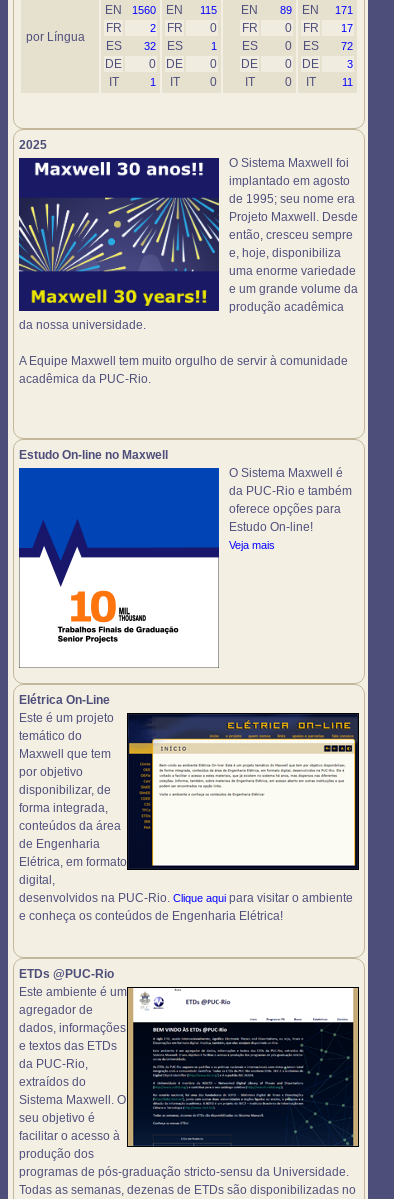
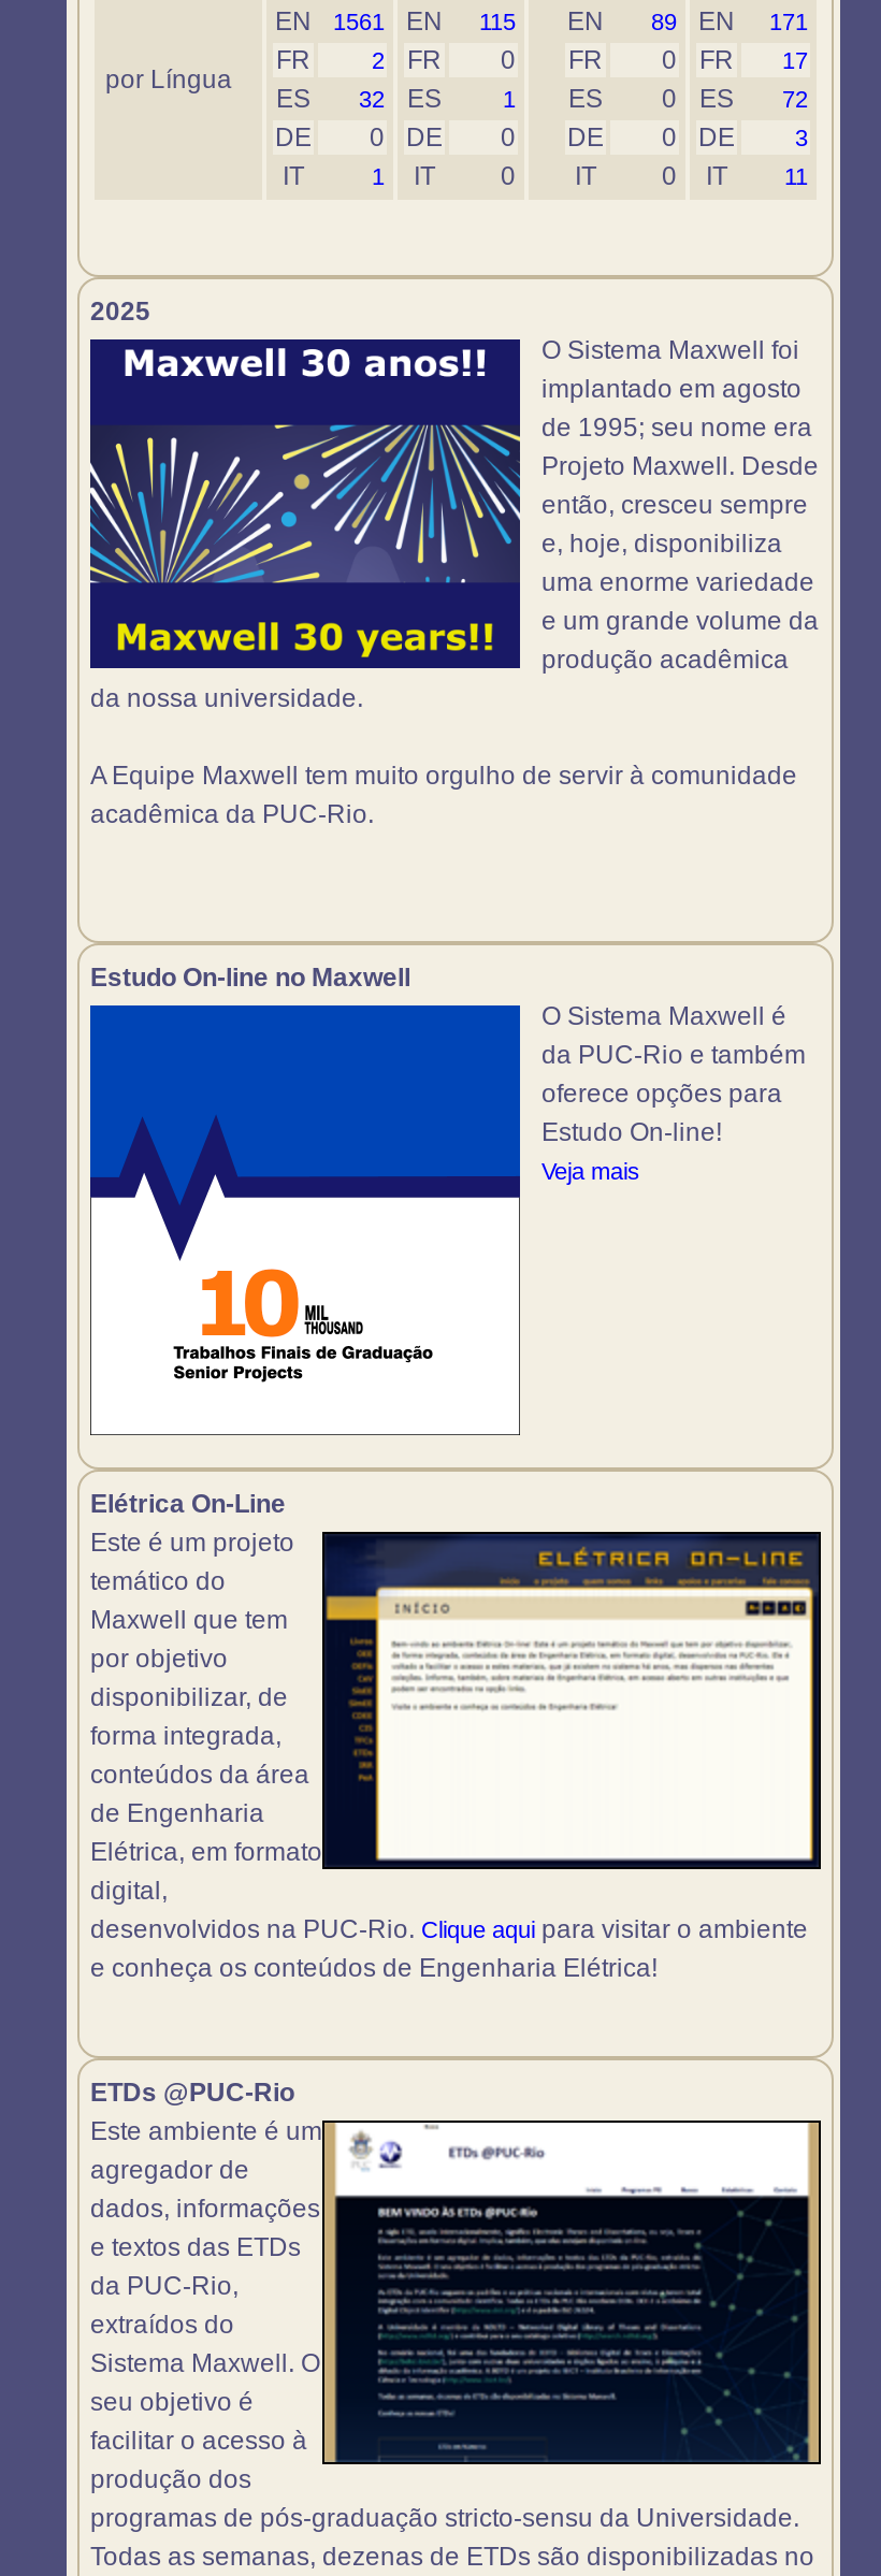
[105,3,353,17] EN 1560 EN 115 EN 89 EN 171 -> [275,6,808,37] EN 1561 EN 115 EN 89 EN 171

